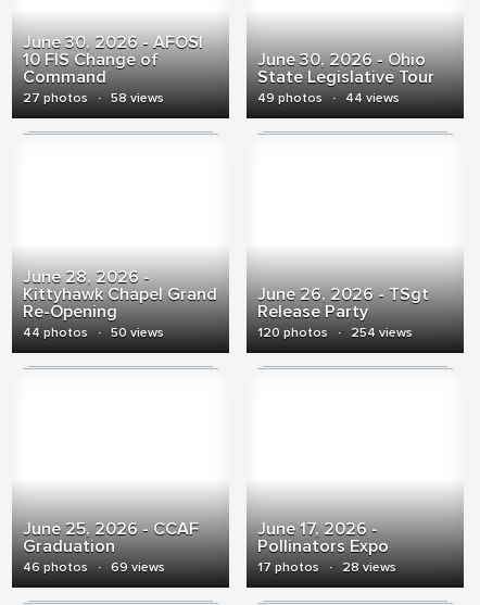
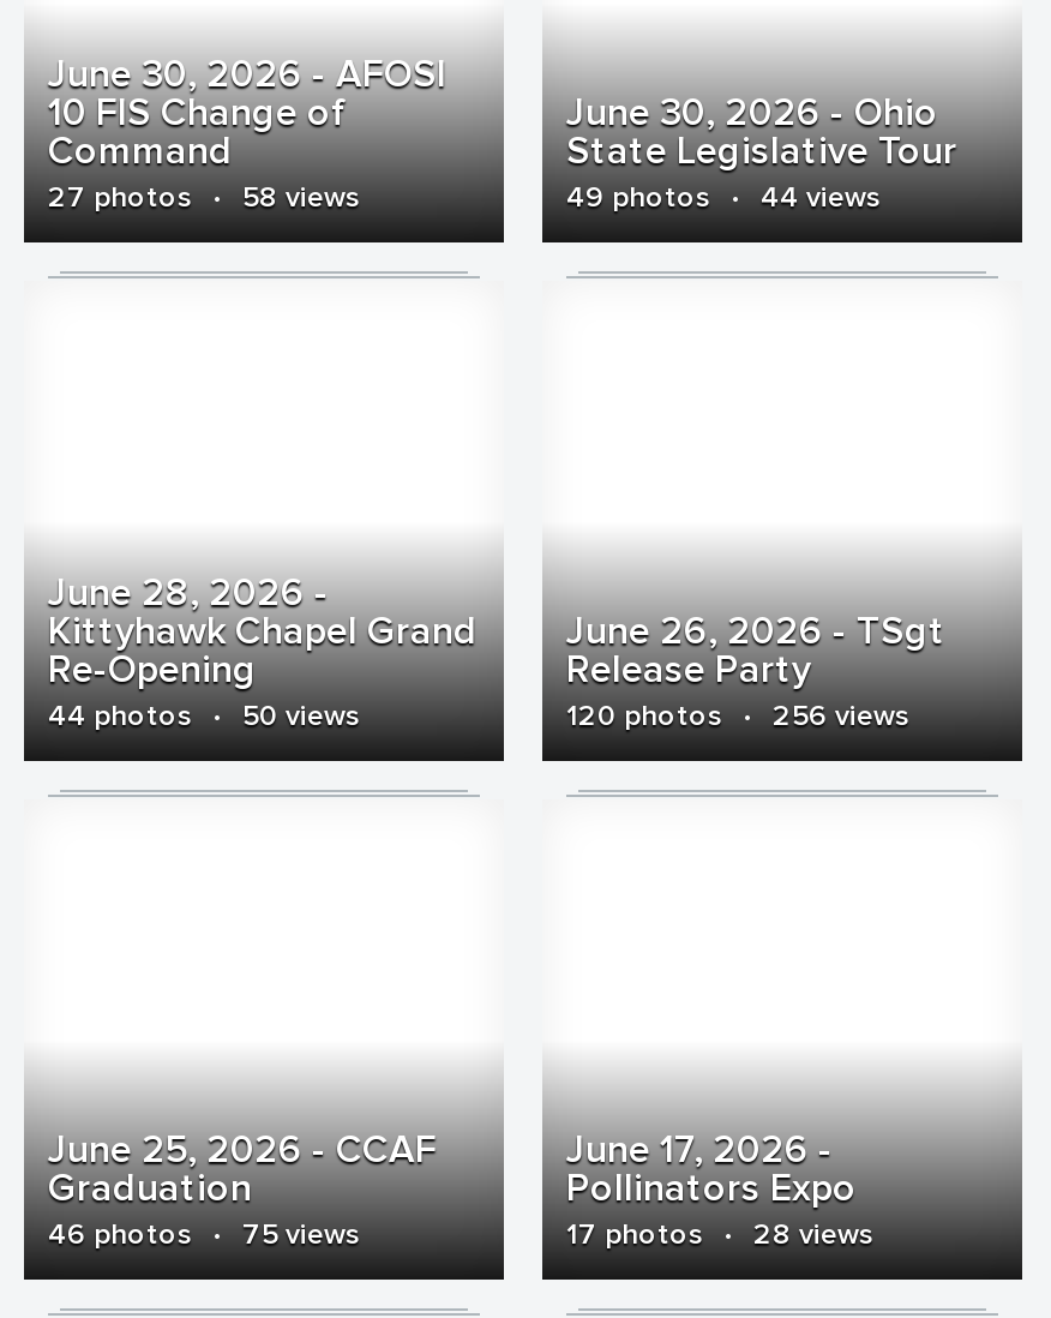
[257,325,413,341] 120 photos · 254 views -> [566,699,909,735] 120 photos · 256 views
[23,559,165,576] 46 photos · 69 views -> [48,1217,360,1253] 46 photos · 75 views

